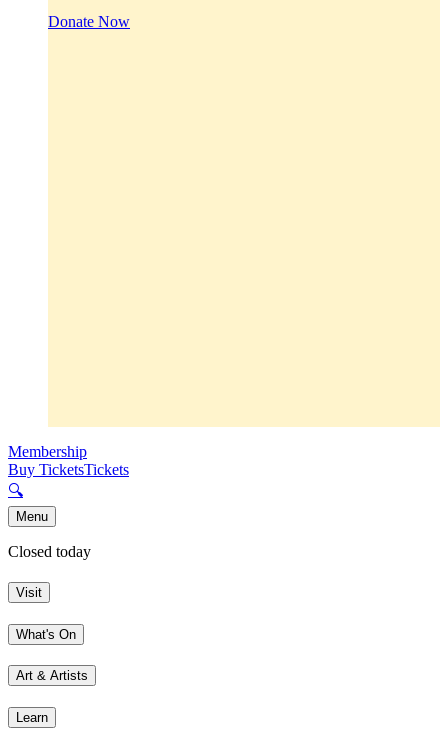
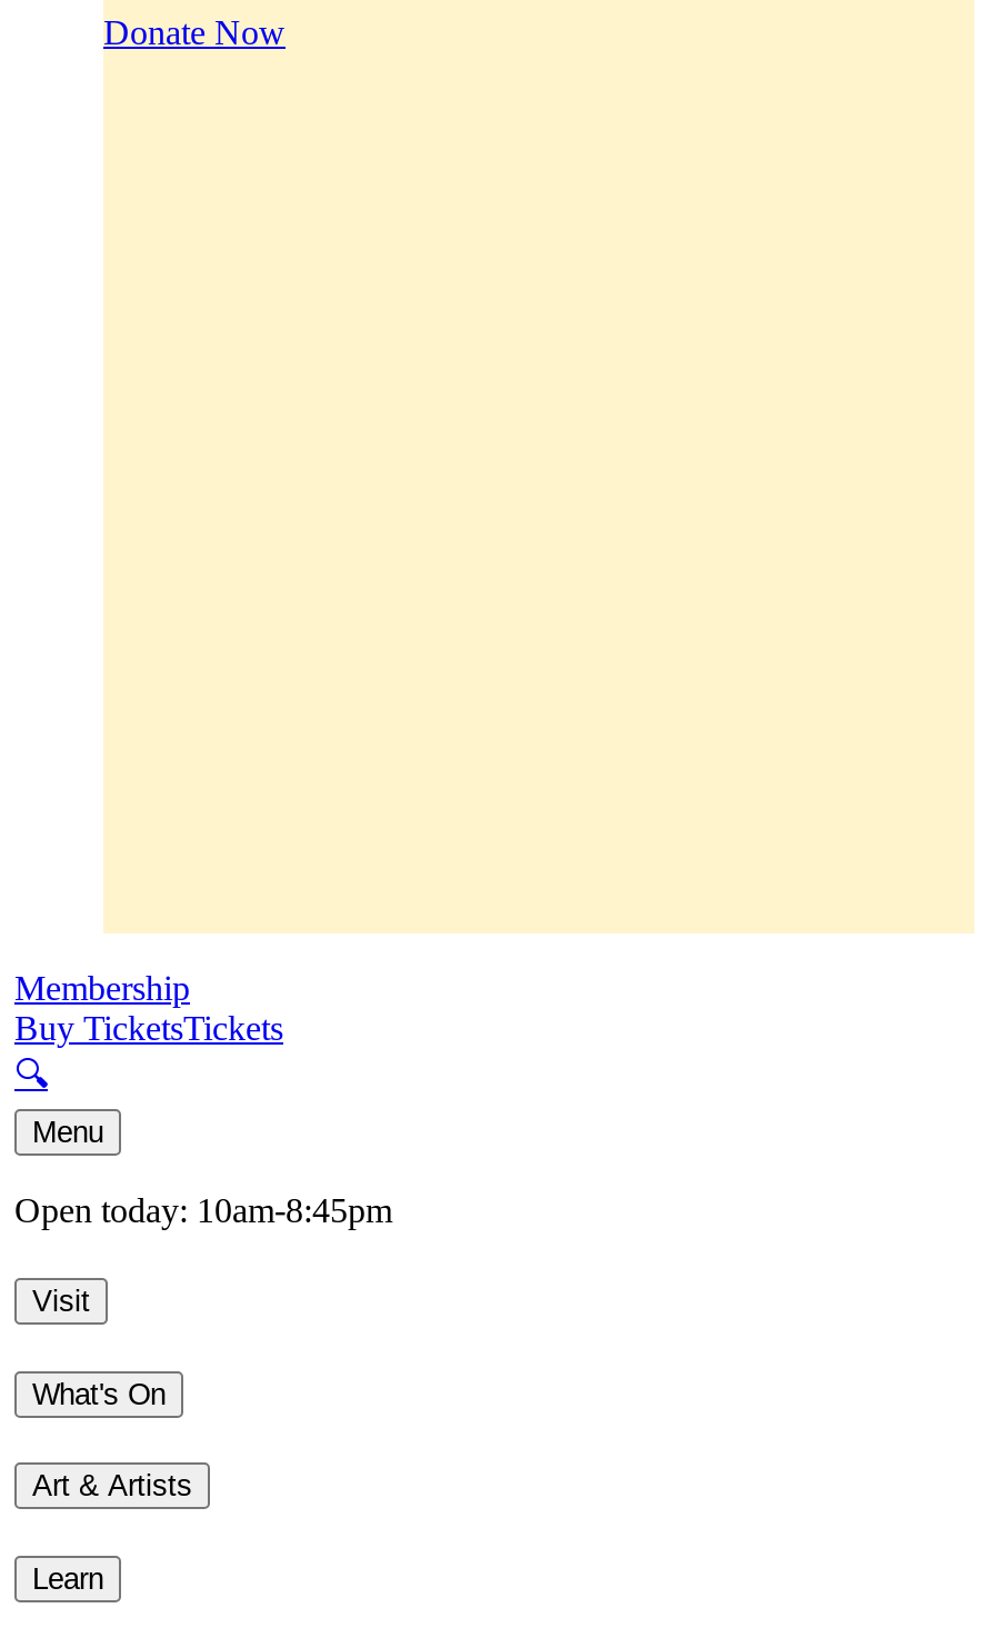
[8,543,91,560] Closed today -> [14,1192,392,1230] Open today: 10am-8:45pm

